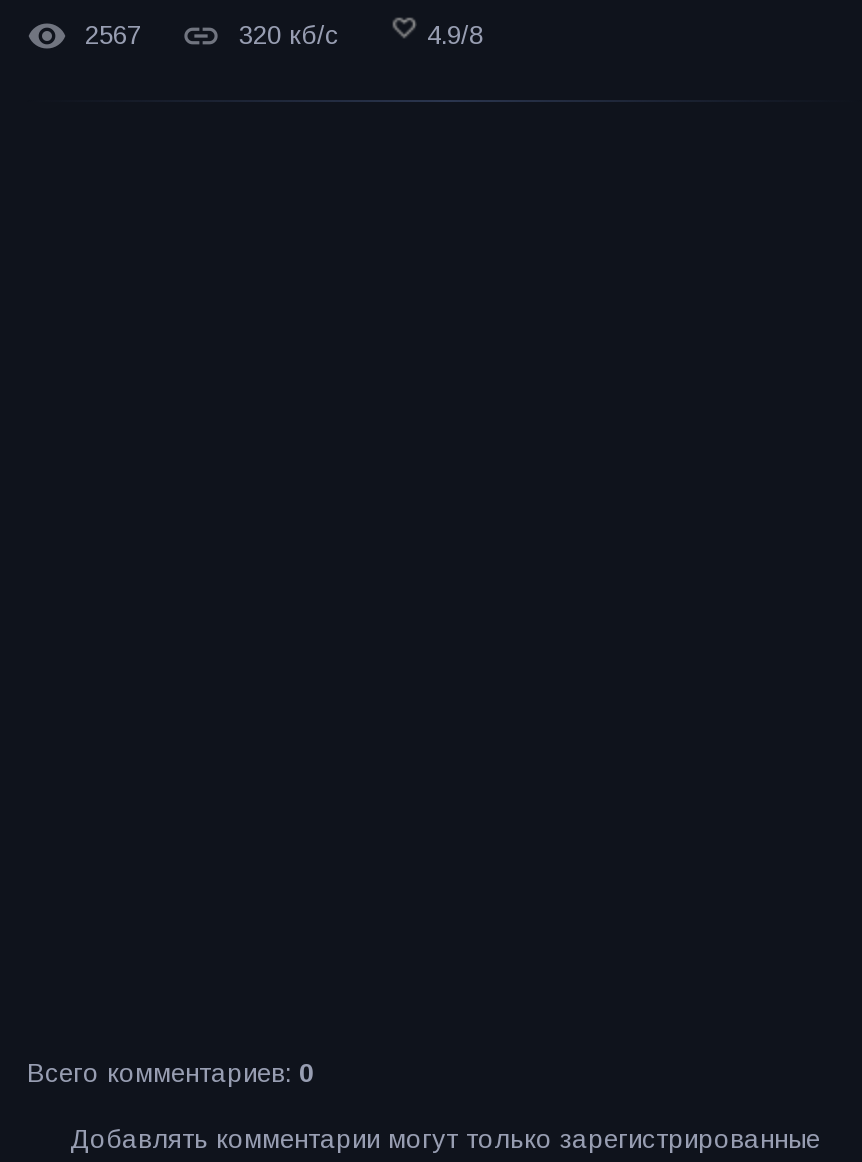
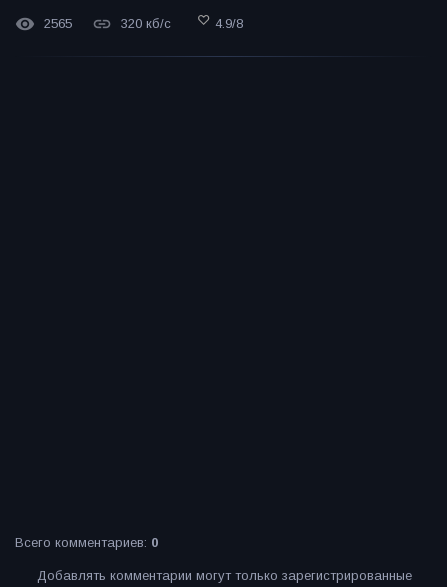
[85,20,141,50] 2567 -> [44,16,72,31] 2565

